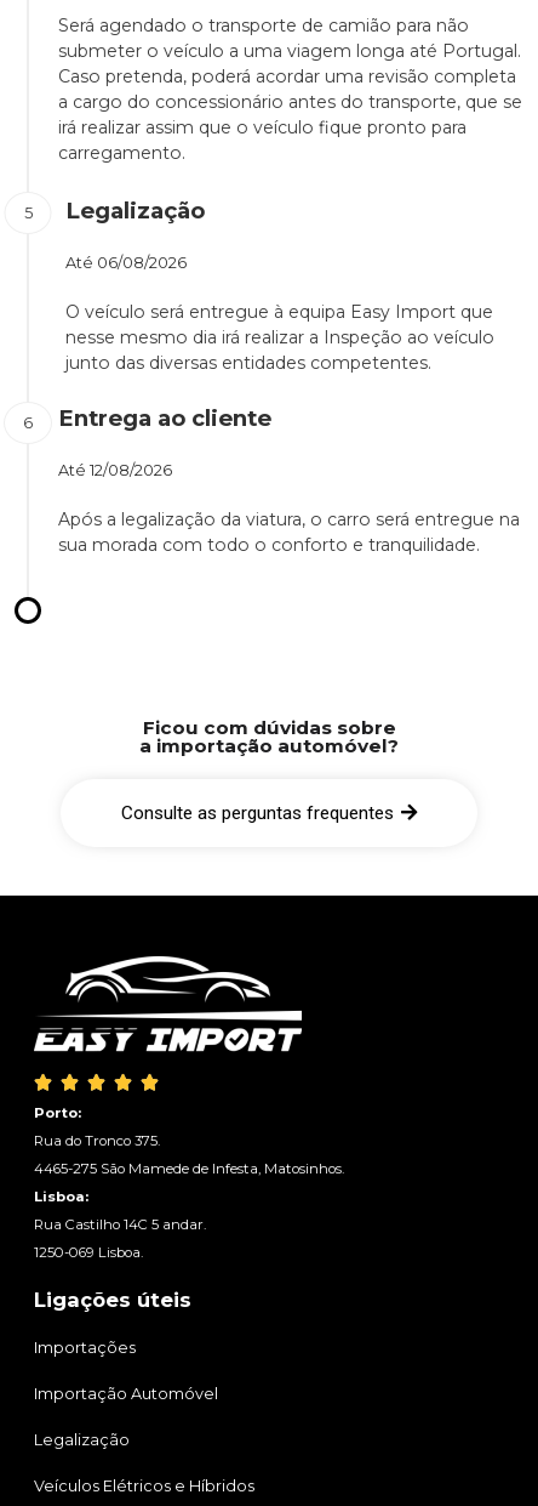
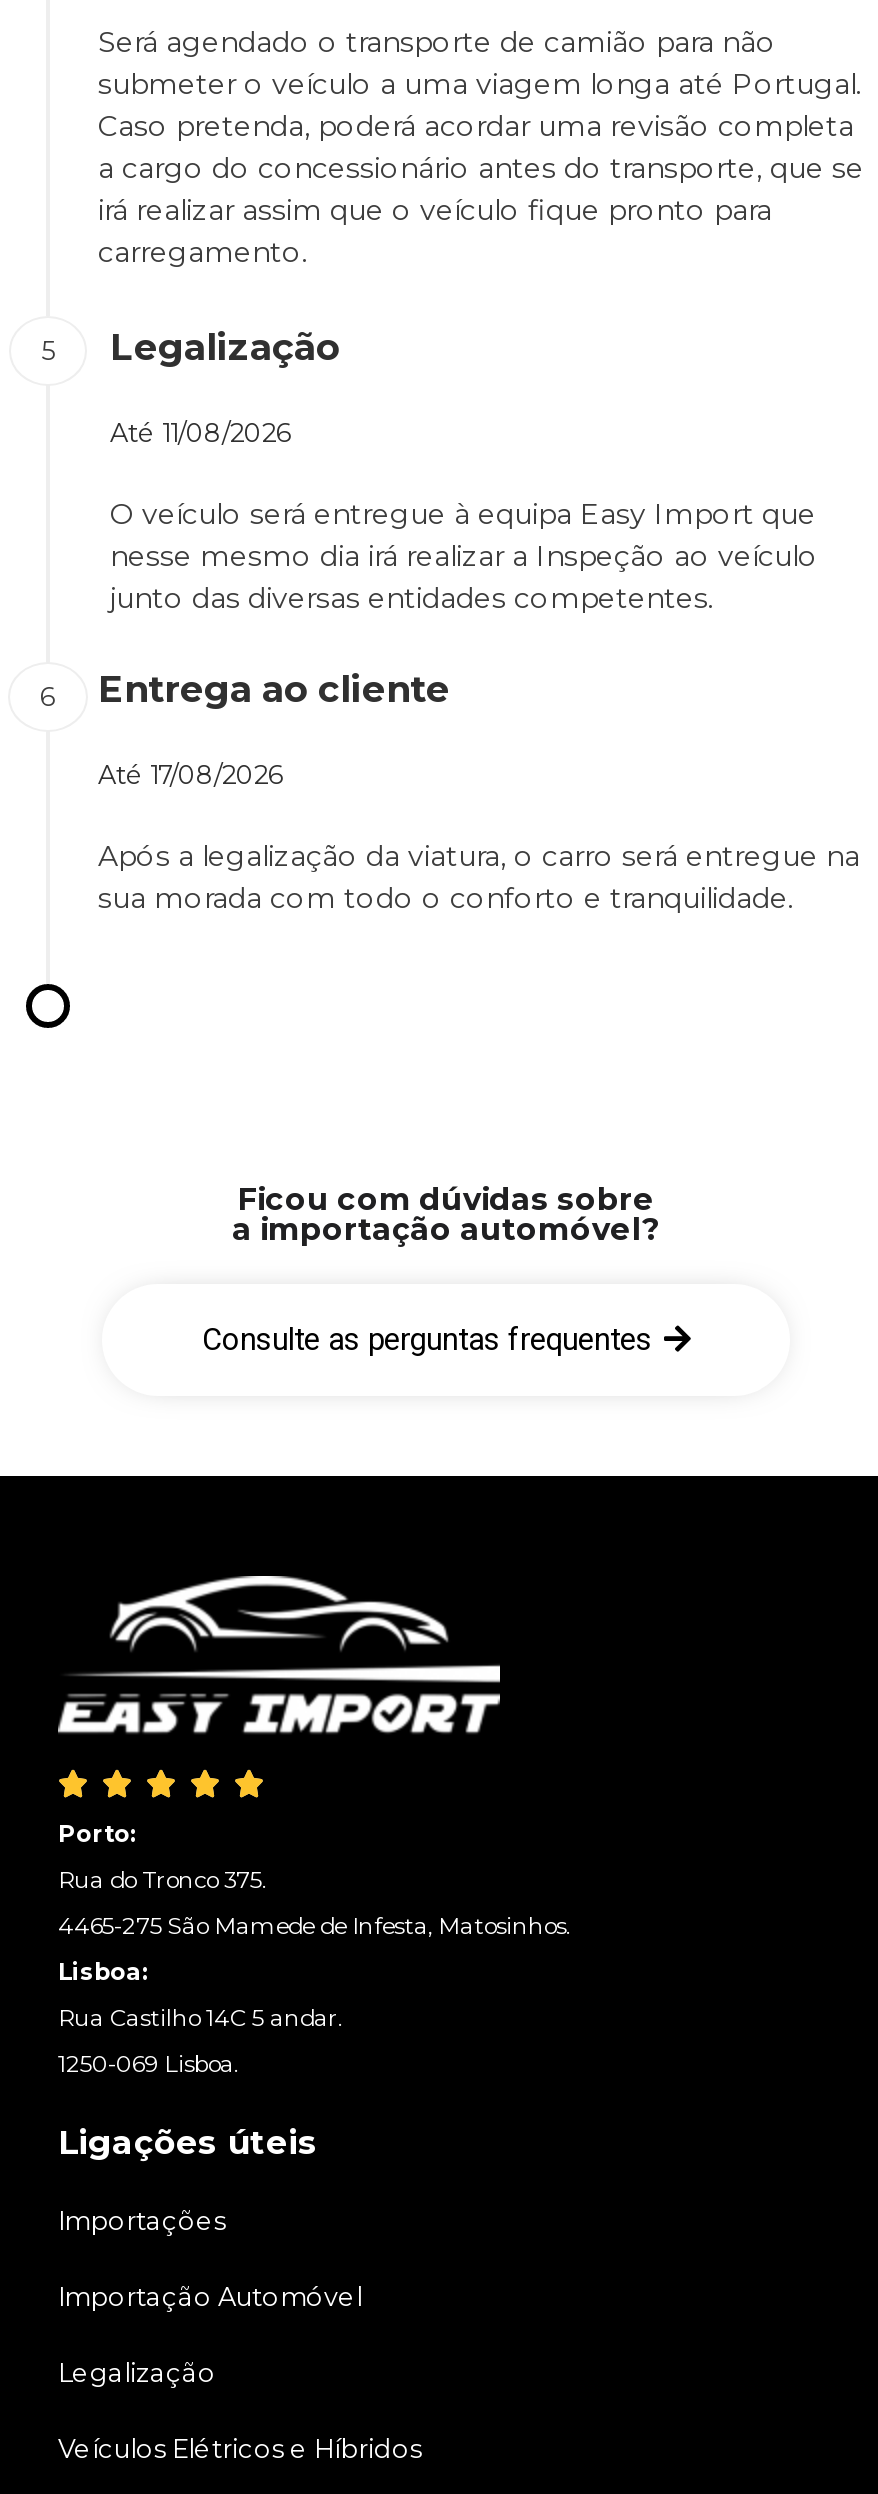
[65,254,187,272] Até 06/08/2026 -> [110,418,292,448] Até 11/08/2026
[58,461,172,479] Até 12/08/2026 -> [98,760,284,790] Até 17/08/2026

